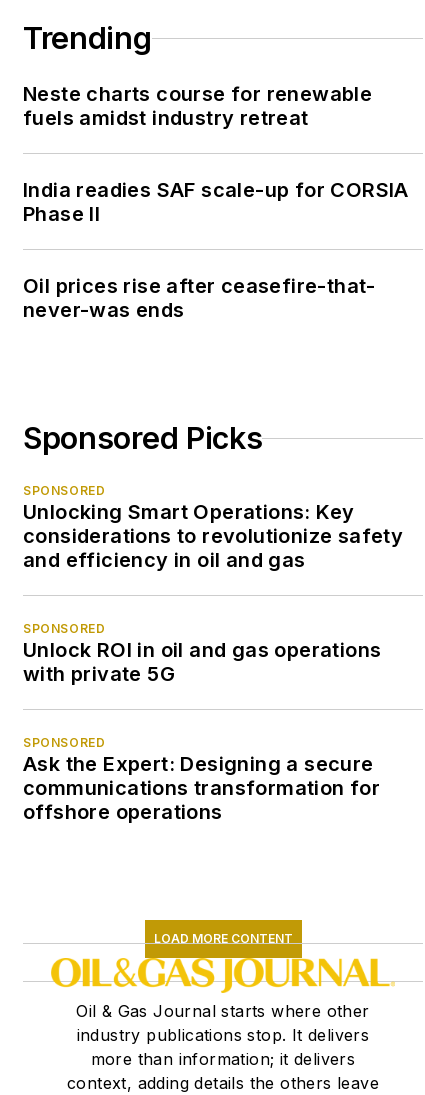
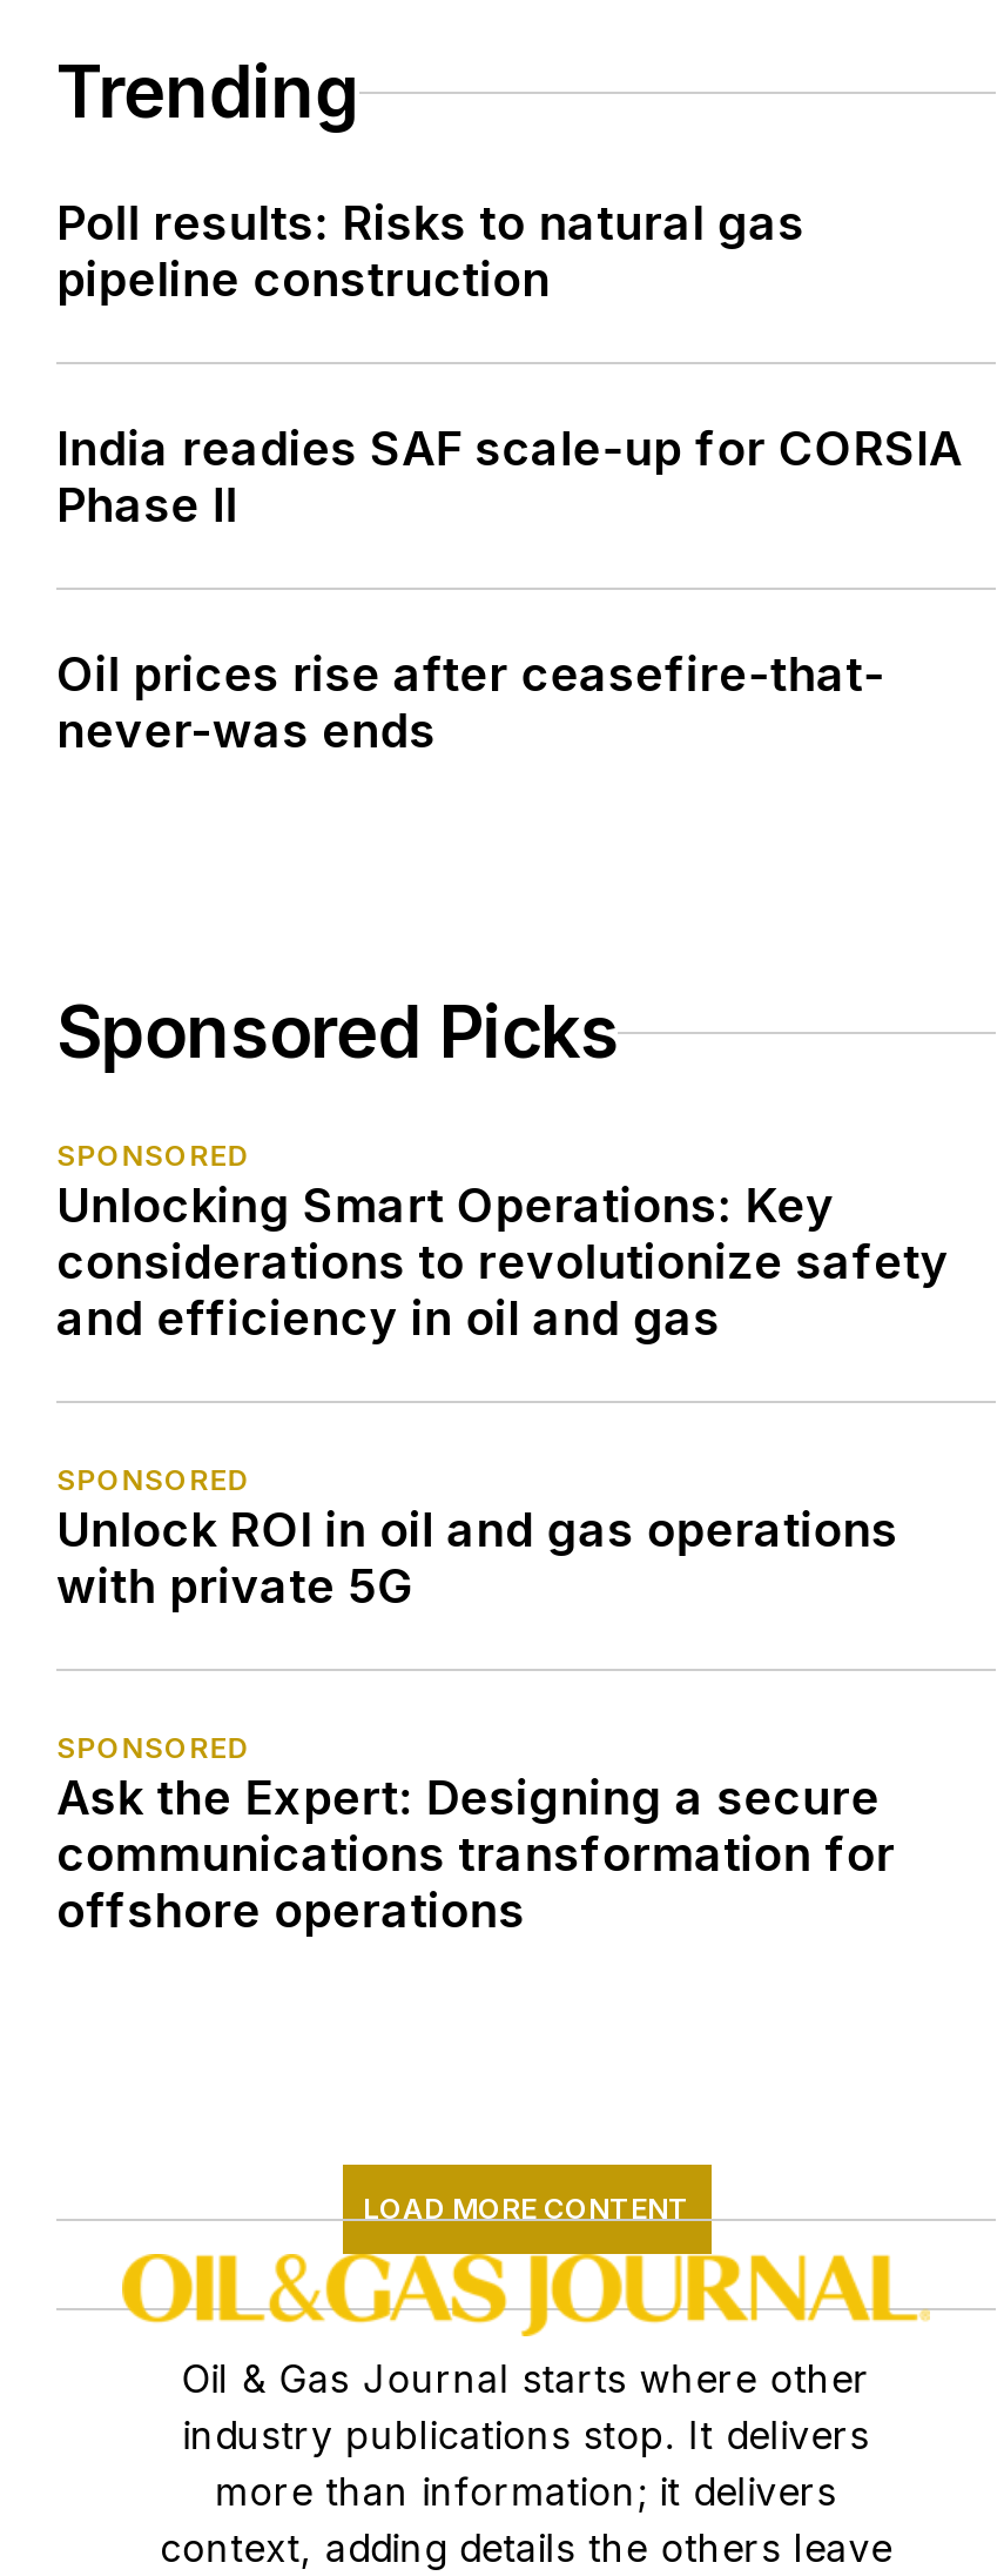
[23,82,372,130] Neste charts course for renewable | fuels amidst industry retreat -> [56,195,805,308] Poll results: Risks to natural gas | pipeline construction

